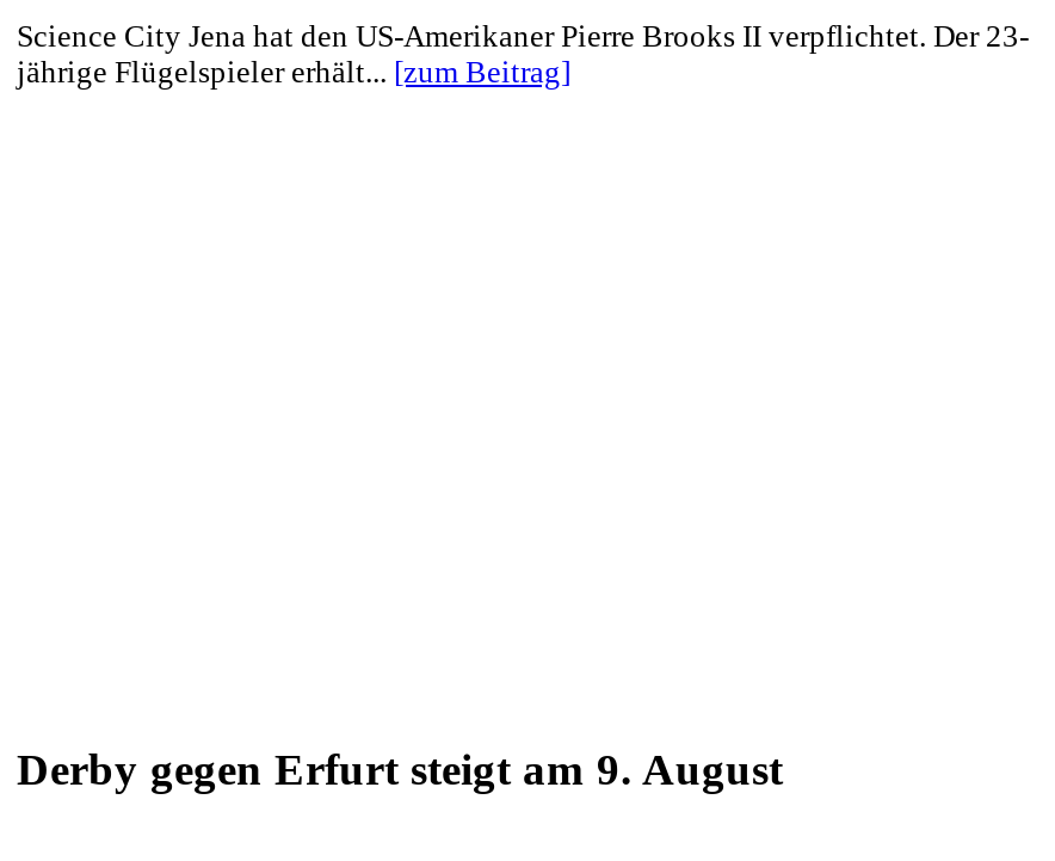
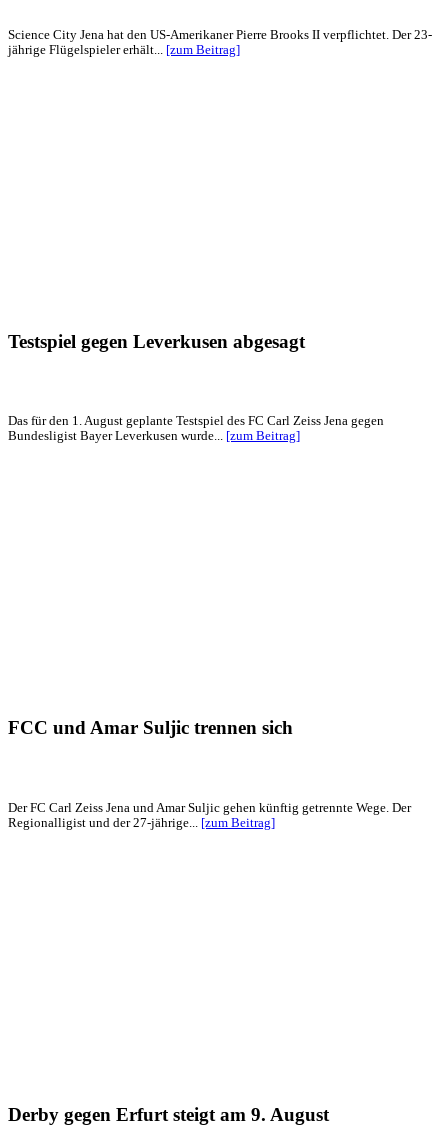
none -> [8,331,305,352] Testspiel gegen Leverkusen abgesagt
none -> [8,413,384,443] Das für den 1. August geplante Testspiel des FC Carl Zeiss Jena gegen | Bundesligist Bayer Leverkusen wurde... [zum Beitrag]
none -> [8,717,293,738] FCC und Amar Suljic trennen sich
none -> [8,800,411,830] Der FC Carl Zeiss Jena und Amar Suljic gehen künftig getrennte Wege. Der | Regionalligist und der 27-jährige... [zum Beitrag]

